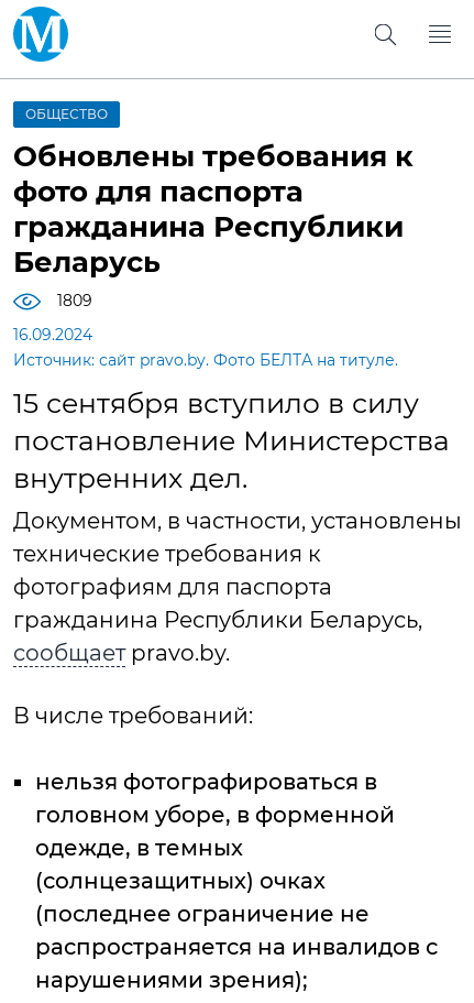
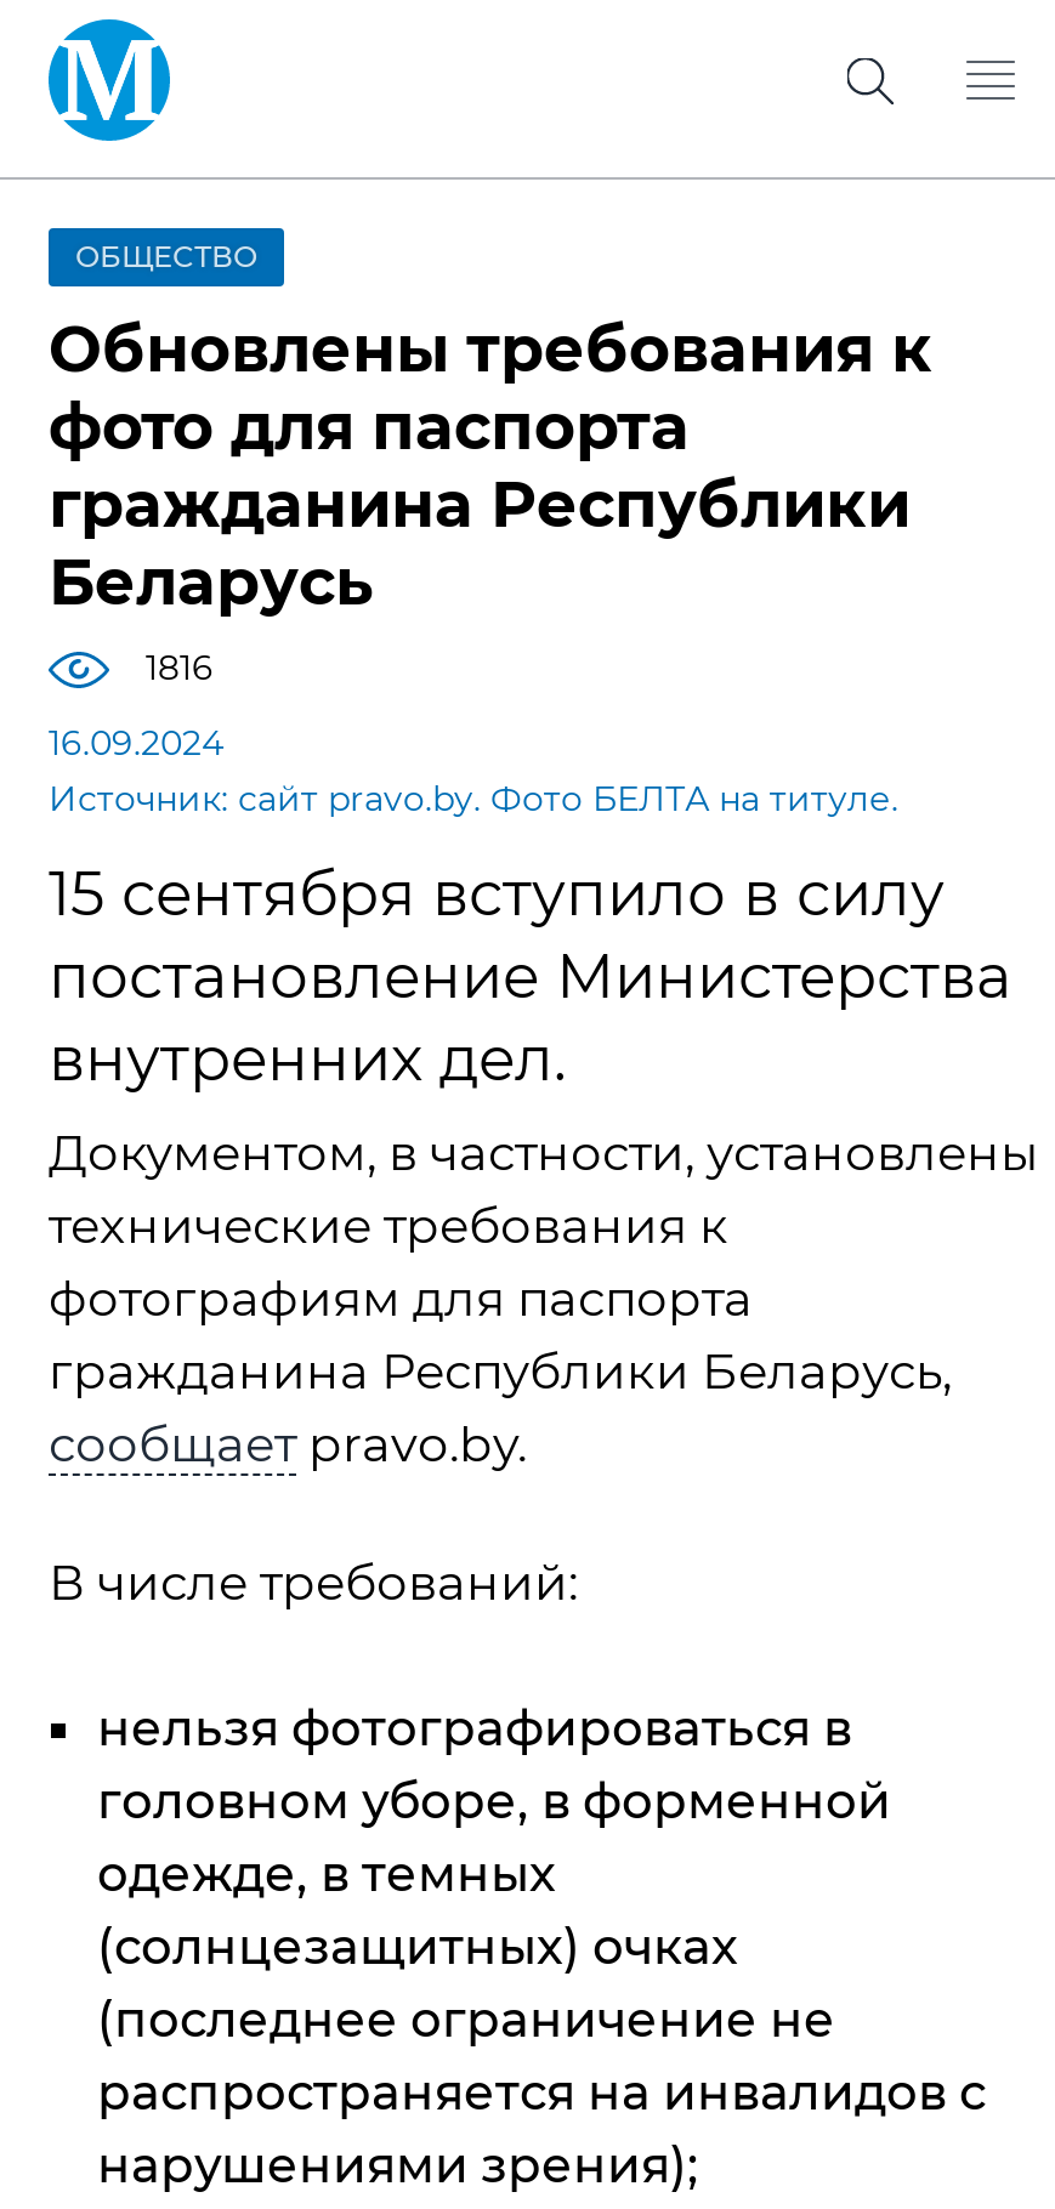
[57,291,92,310] 1809 -> [146,646,214,689] 1816

